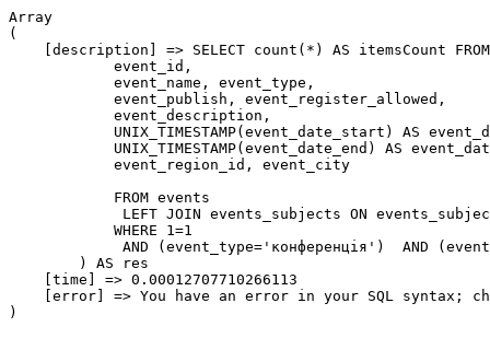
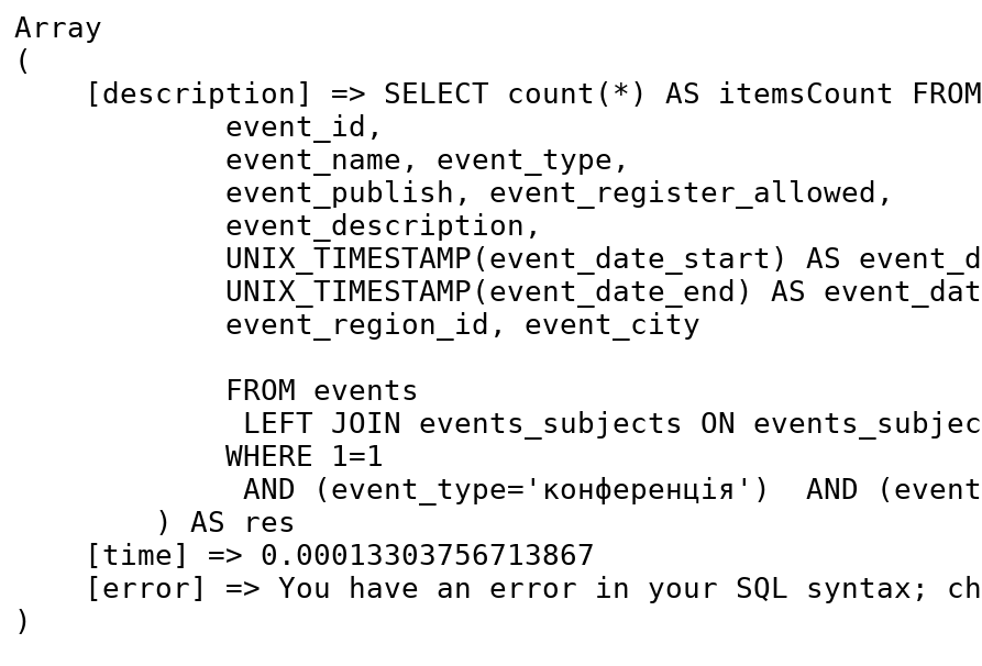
[9,271,297,288] [time] => 0.00012707710266113 -> [14,539,595,571] [time] => 0.00013303756713867

